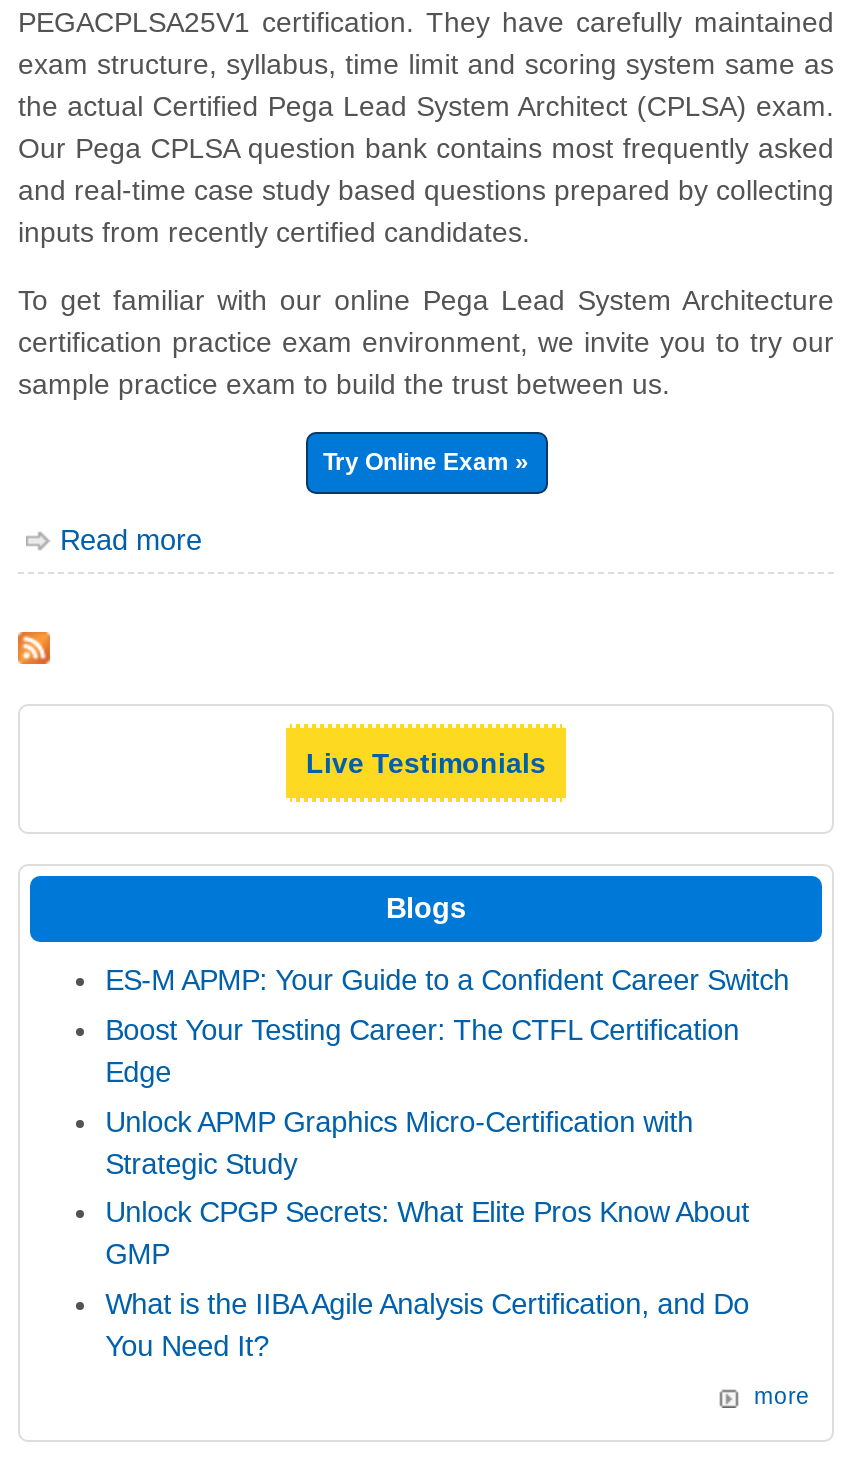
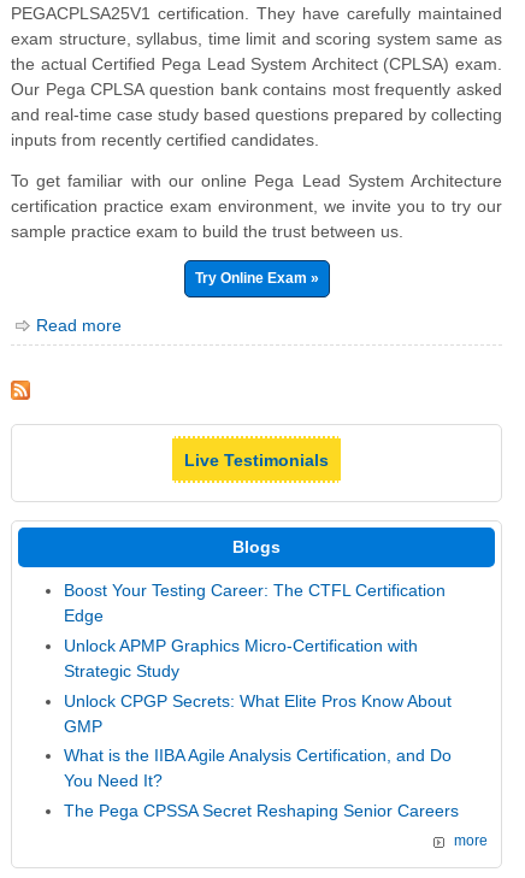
[105,965,789,997] ES-M APMP: Your Guide to a Confident Career Switch -> none
moved [105,1014,749,1362] -> [63,581,451,790]: Boost Your Testing Career: The CTFL Certification | Edge | Unlock APMP Graphics Micro-Certification with | Strategic Study | Unlock CPGP Secrets: What Elite Pros Know About | GMP | What is the IIBA Agile Analysis Certification, and Do | You Need It?
none -> [63,801,458,820] The Pega CPSSA Secret Reshaping Senior Careers

